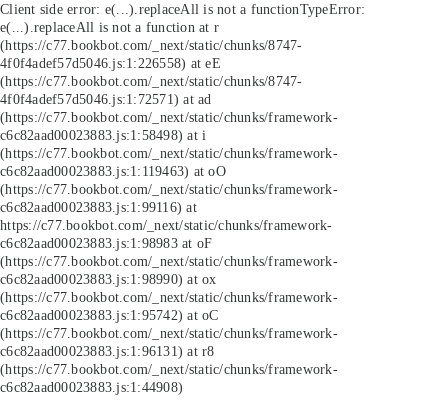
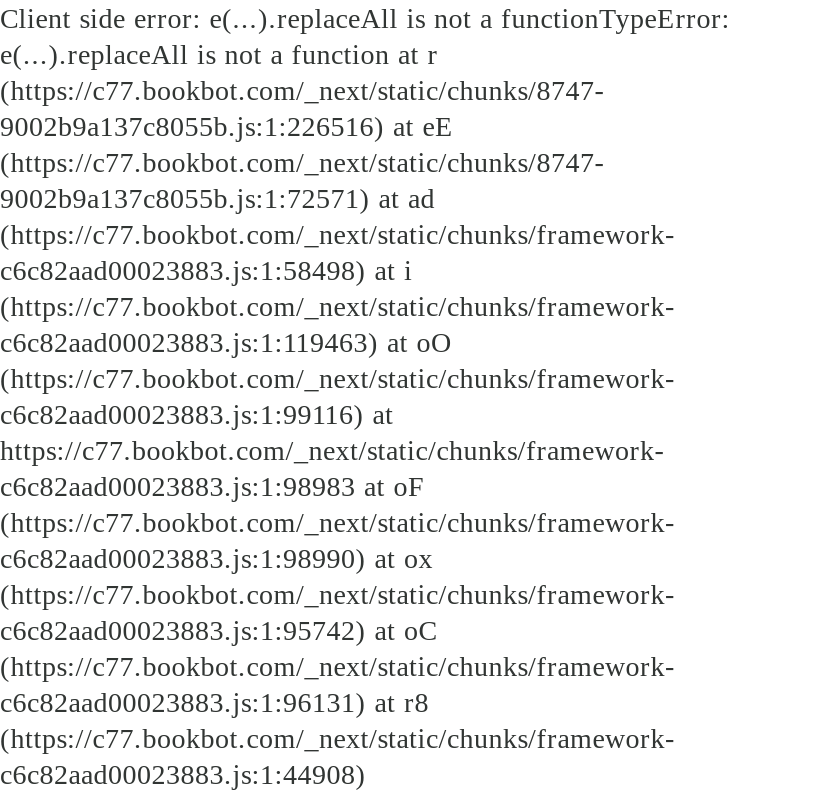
[0,55,221,71] 4f0f4adef57d5046.js:1:226558) at eE -> [0,110,454,142] 9002b9a137c8055b.js:1:226516) at eE
[0,91,211,107] 4f0f4adef57d5046.js:1:72571) at ad -> [0,182,435,214] 9002b9a137c8055b.js:1:72571) at ad

